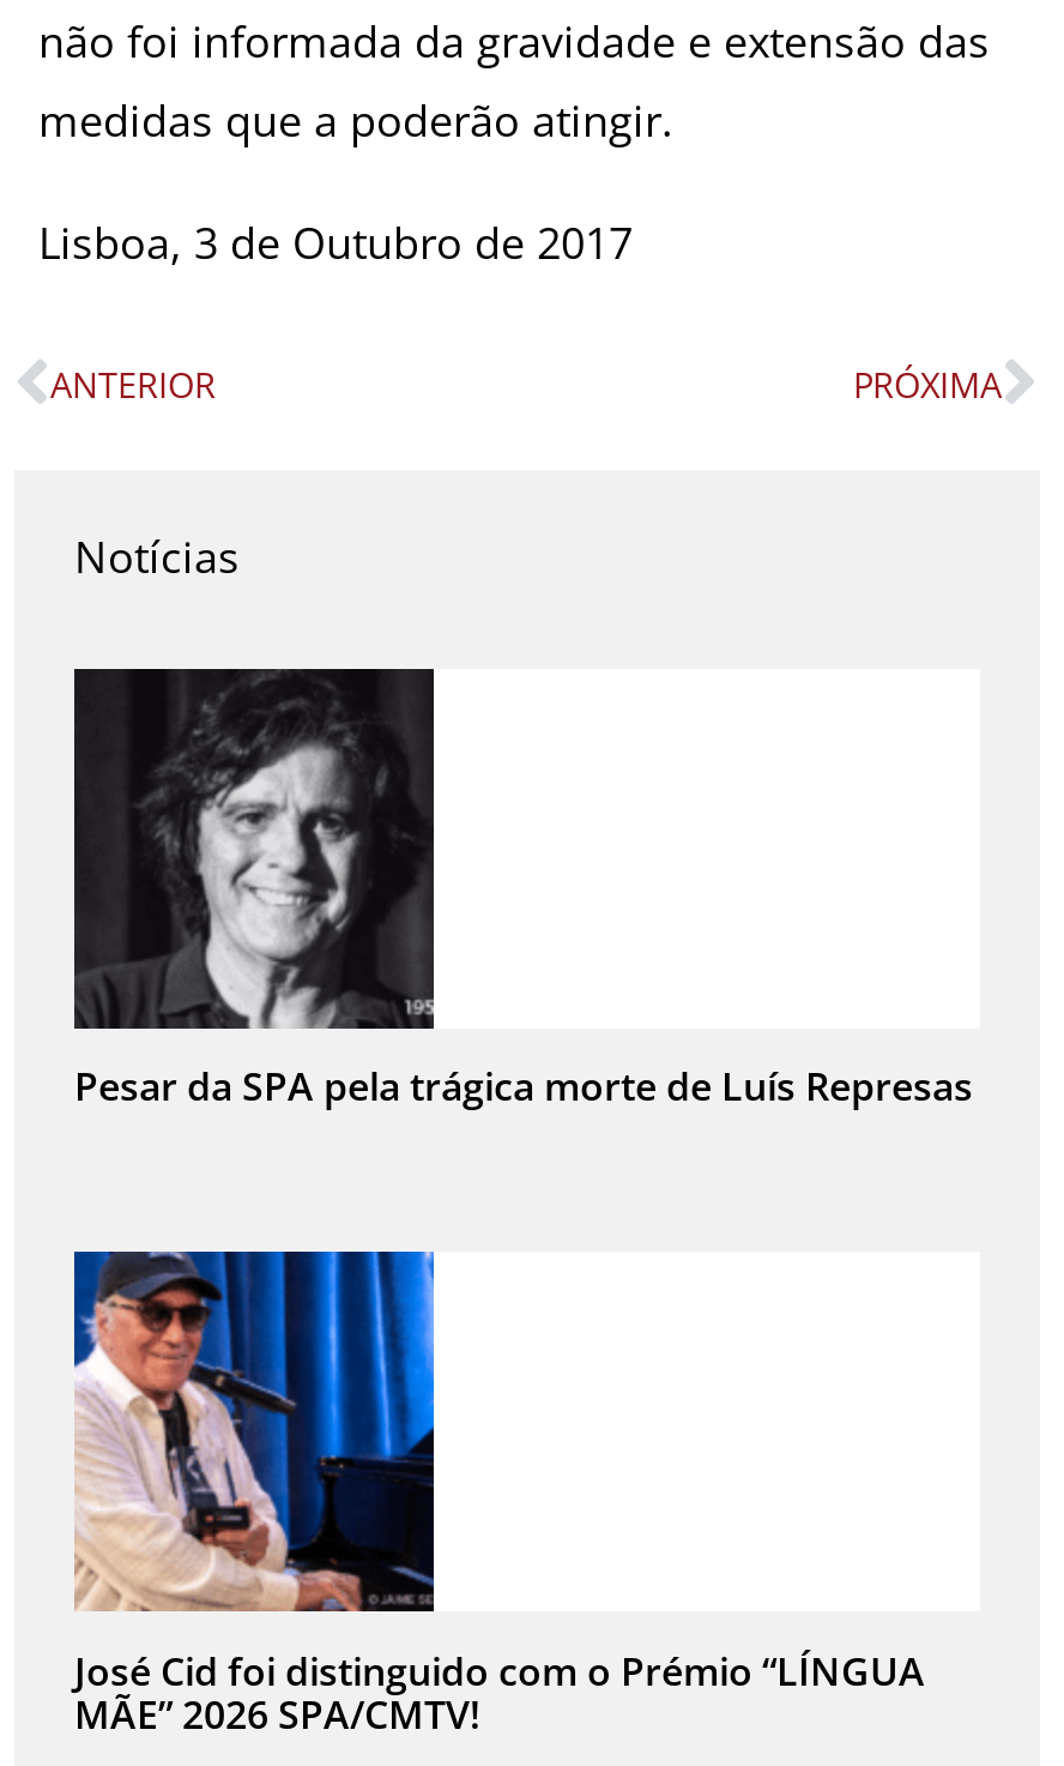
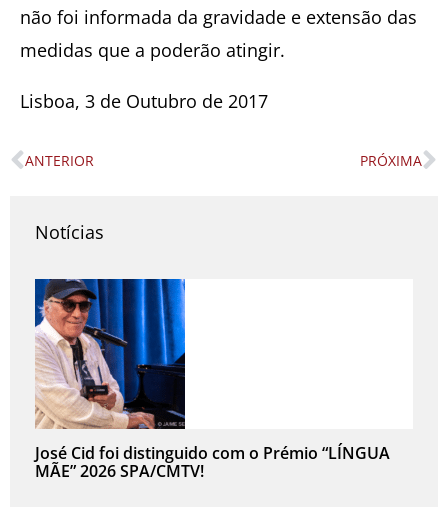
[72,667,973,1113] [image] | Pesar da SPA pela trágica morte de Luís Represas -> none

